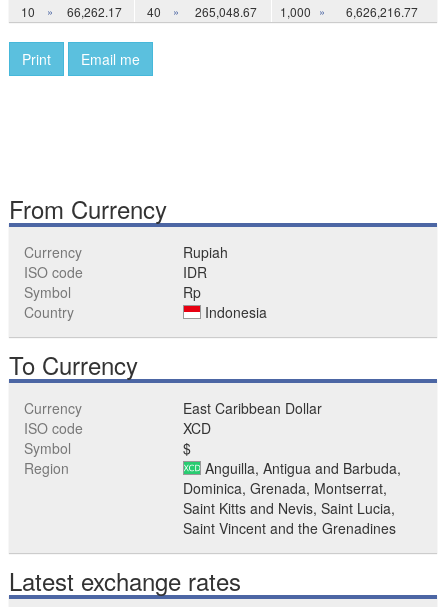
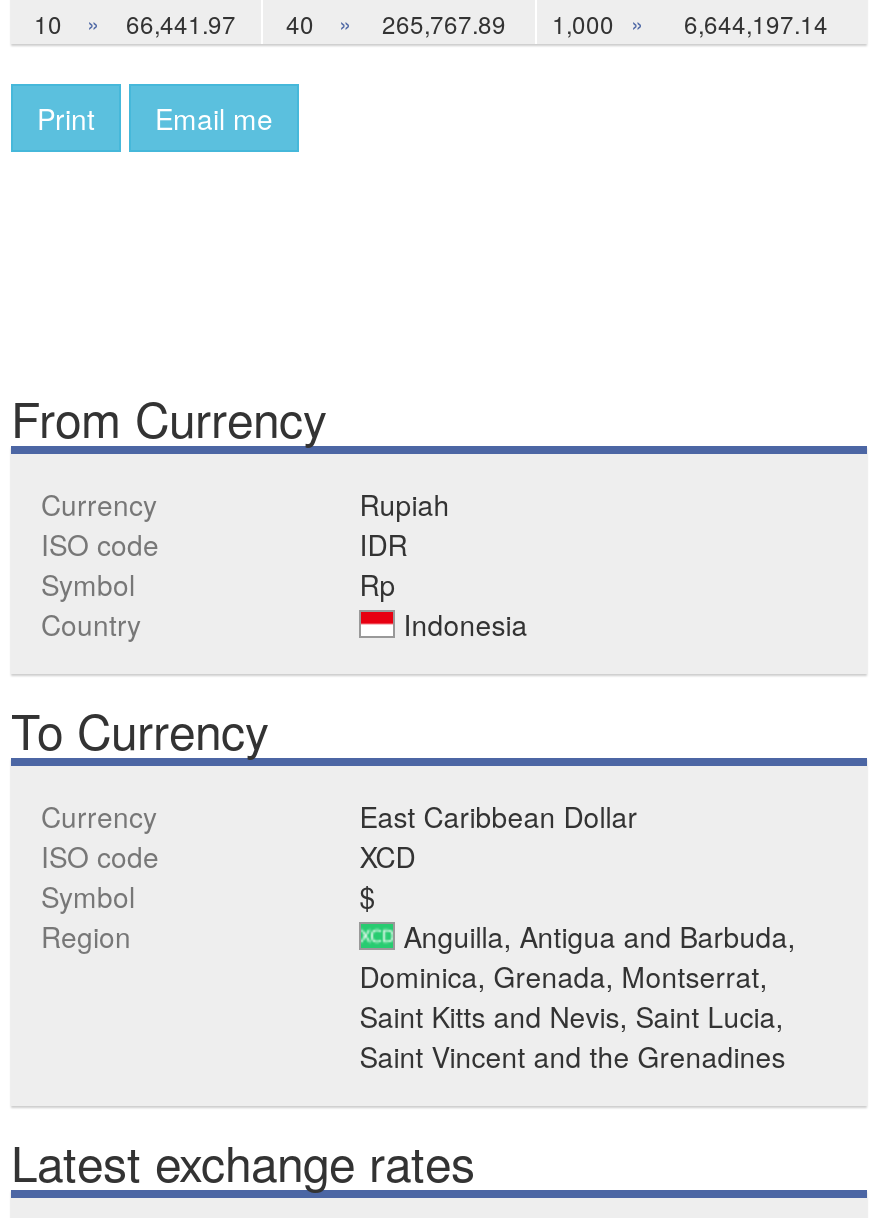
[66,3,121,20] 66,262.17 -> [126,6,236,40] 66,441.97
[194,3,256,20] 265,048.67 -> [382,6,506,40] 265,767.89
[345,3,417,20] 6,626,216.77 -> [684,6,828,40] 6,644,197.14

